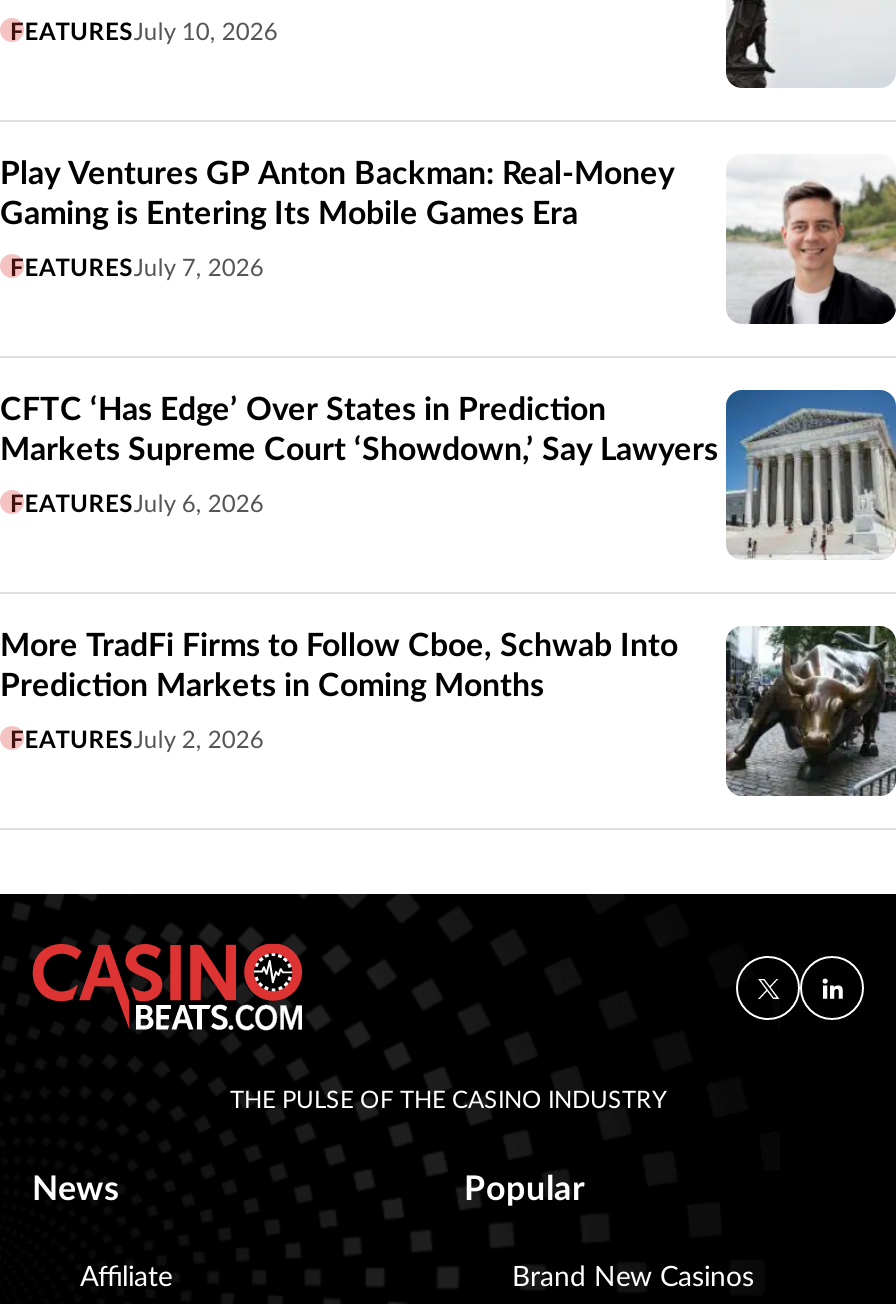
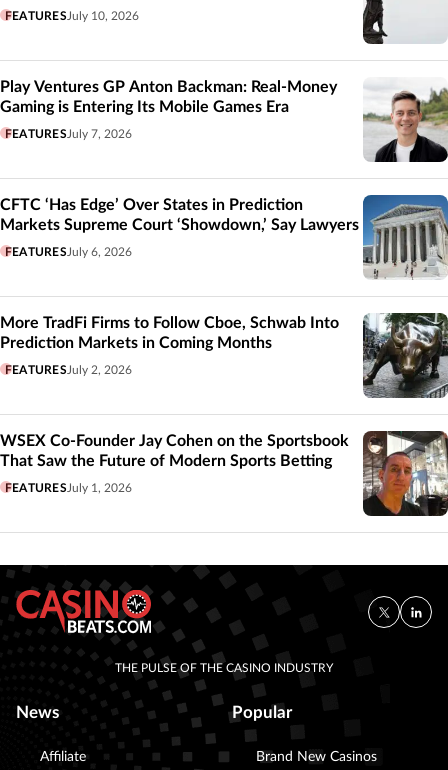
none -> [0,430,445,516] [image] | WSEX Co-Founder Jay Cohen on the Sportsbook | That Saw the Future of Modern Sports Betting | FEATURES July 1, 2026

